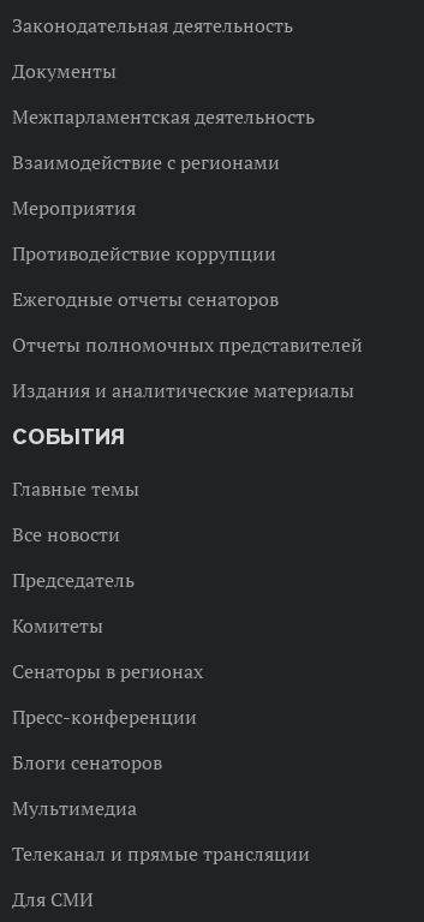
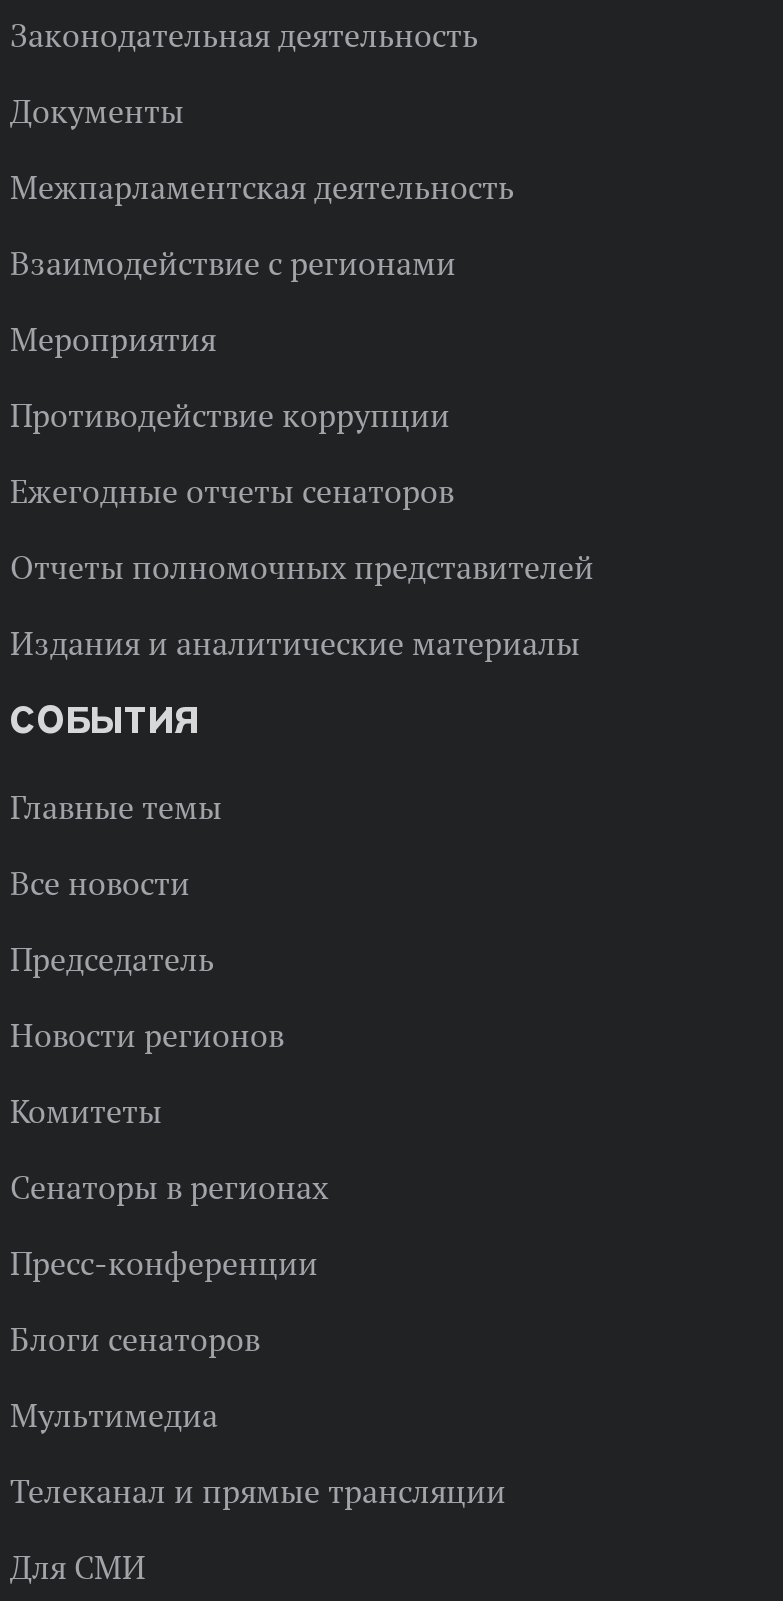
none -> [10,1015,284,1055] Новости регионов

